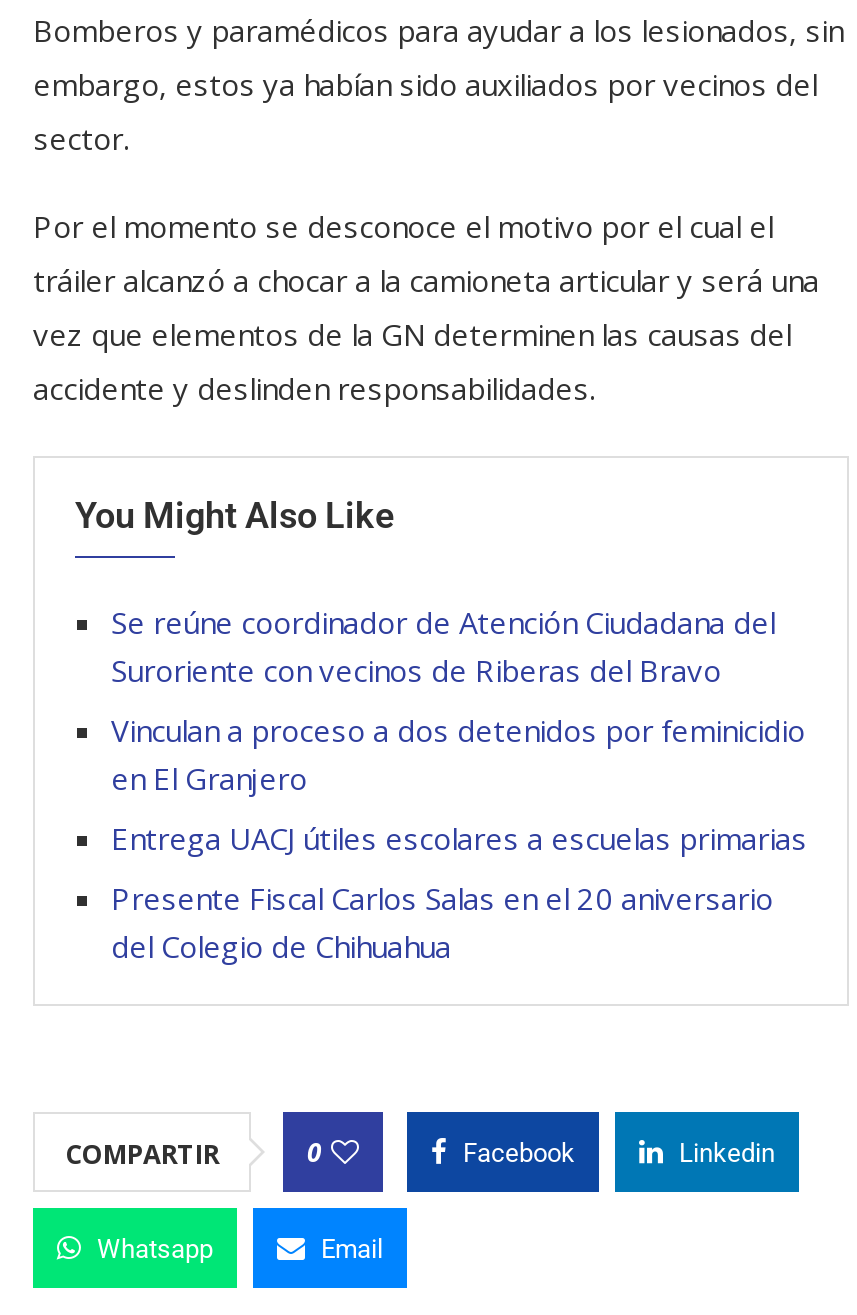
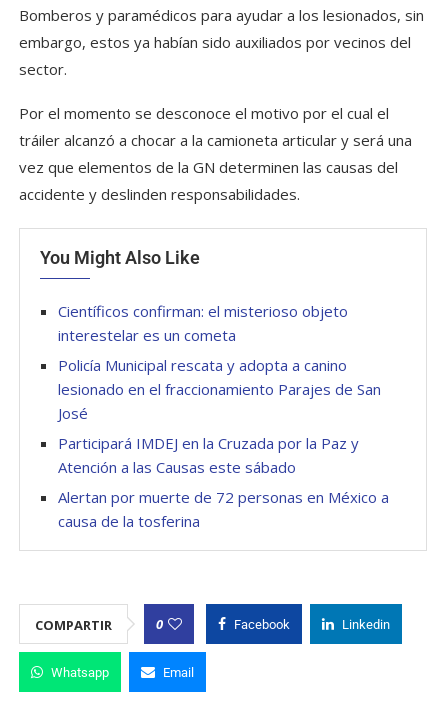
[111,602,775,690] Se reúne coordinador de Atención Ciudadana del | Suroriente con vecinos de Riberas del Bravo -> [58,301,348,345] Científicos confirman: el misterioso objeto | interestelar es un cometa
[111,710,805,798] Vinculan a proceso a dos detenidos por feminicidio | en El Granjero -> [58,355,381,423] Policía Municipal rescata y adopta a canino | lesionado en el fraccionamiento Parajes de San | José
[111,818,807,858] Entrega UACJ útiles escolares a escuelas primarias -> [58,433,359,477] Participará IMDEJ en la Cruzada por la Paz y | Atención a las Causas este sábado
[111,878,773,966] Presente Fiscal Carlos Salas en el 20 aniversario | del Colegio de Chihuahua -> [58,487,389,531] Alertan por muerte de 72 personas en México a | causa de la tosferina

